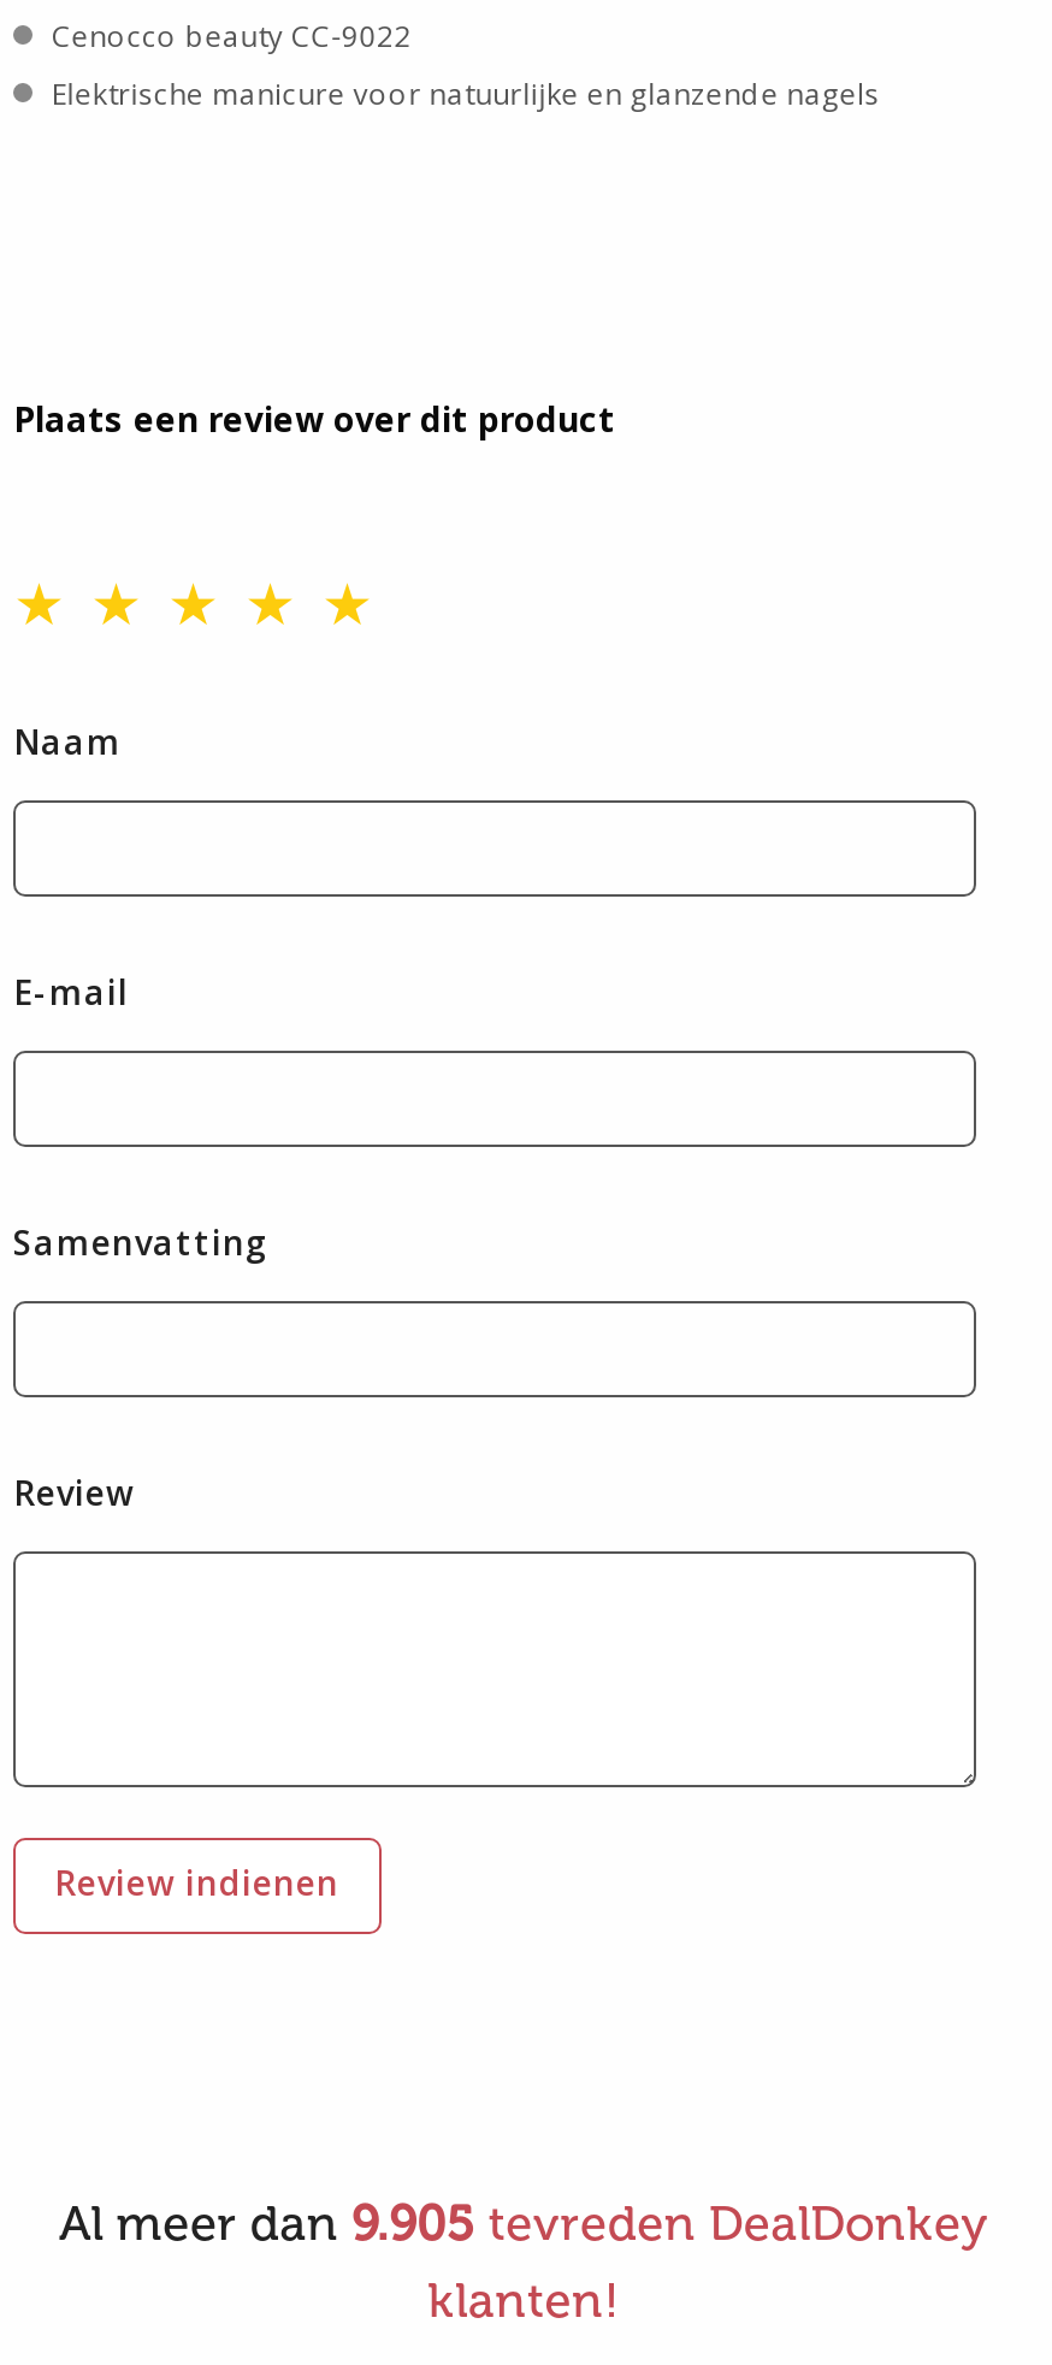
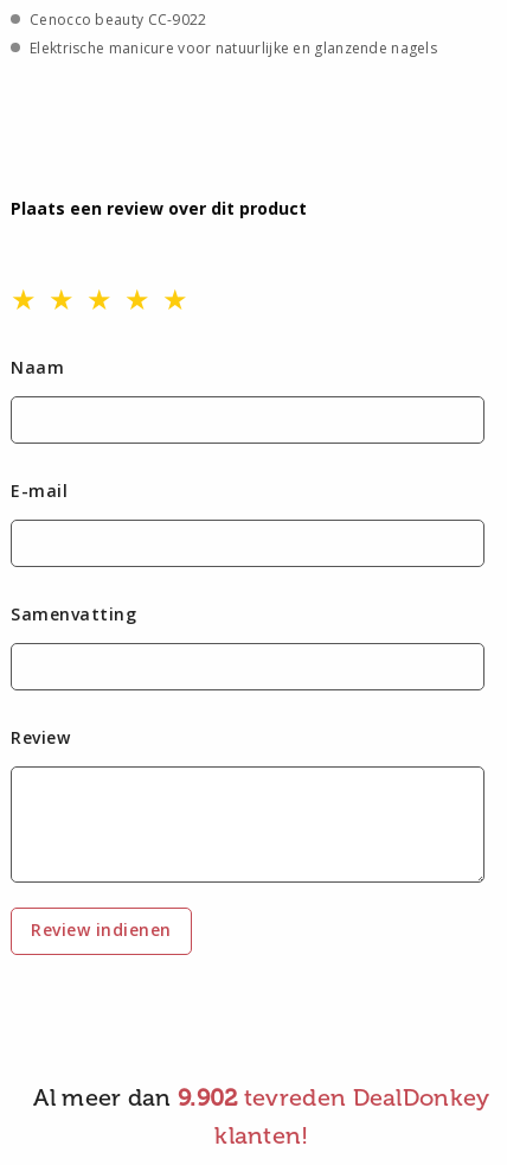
[59,2194,988,2252] Al meer dan 9.905 tevreden DealDonkey -> [34,1083,490,1112] Al meer dan 9.902 tevreden DealDonkey

